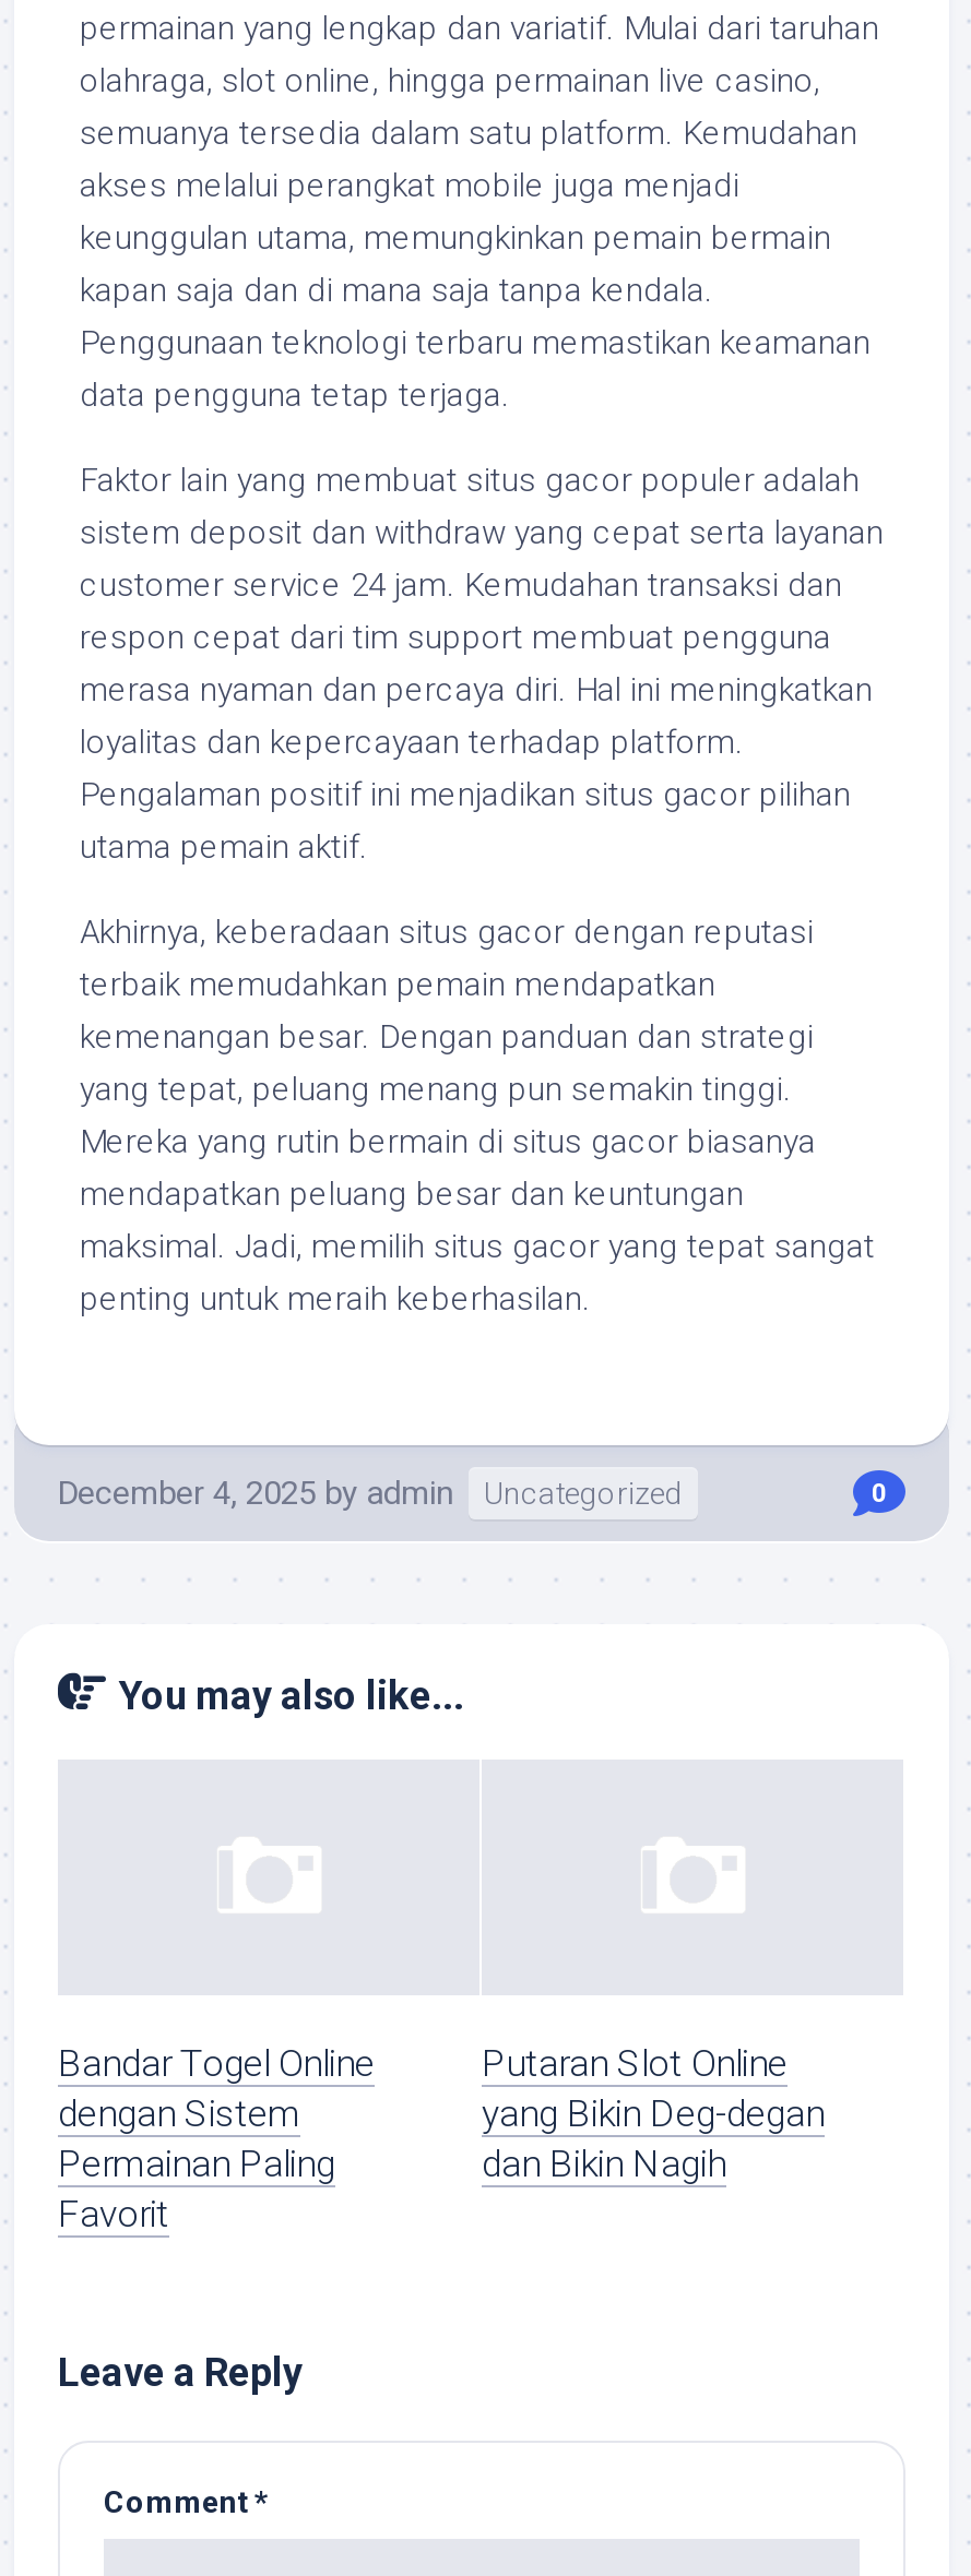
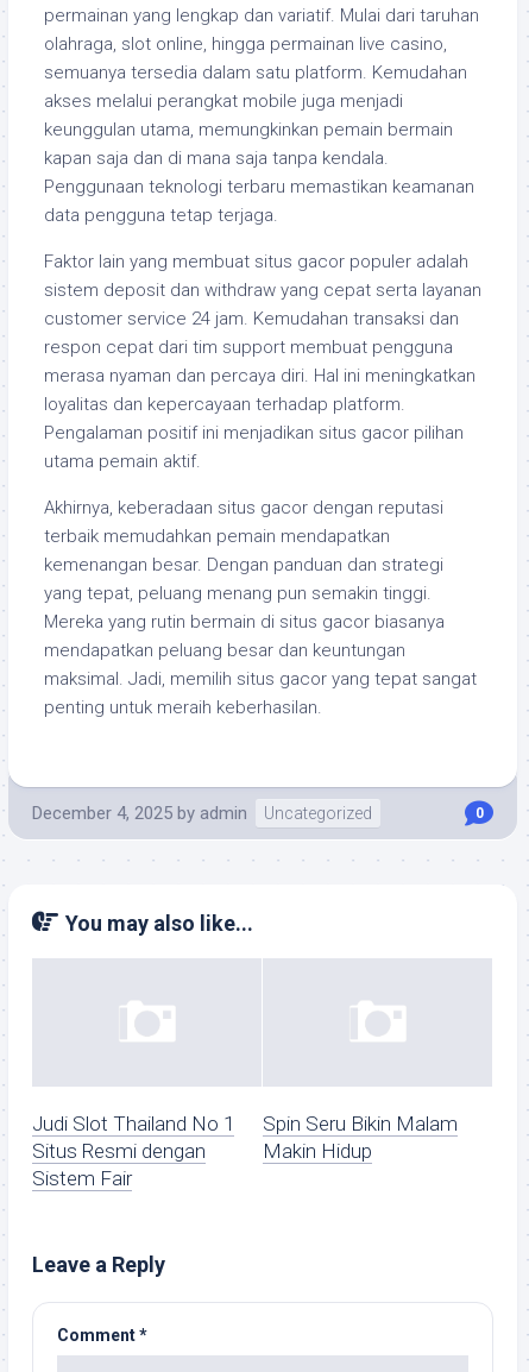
[58,2042,375,2236] Bandar Togel Online | dengan Sistem | Permainan Paling | Favorit -> [32,1112,234,1191] Judi Slot Thailand No 1 | Situs Resmi dengan | Sistem Fair
[482,2042,825,2186] Putaran Slot Online | yang Bikin Deg-degan | dan Bikin Nagih -> [263,1112,458,1163] Spin Seru Bikin Malam | Makin Hidup

